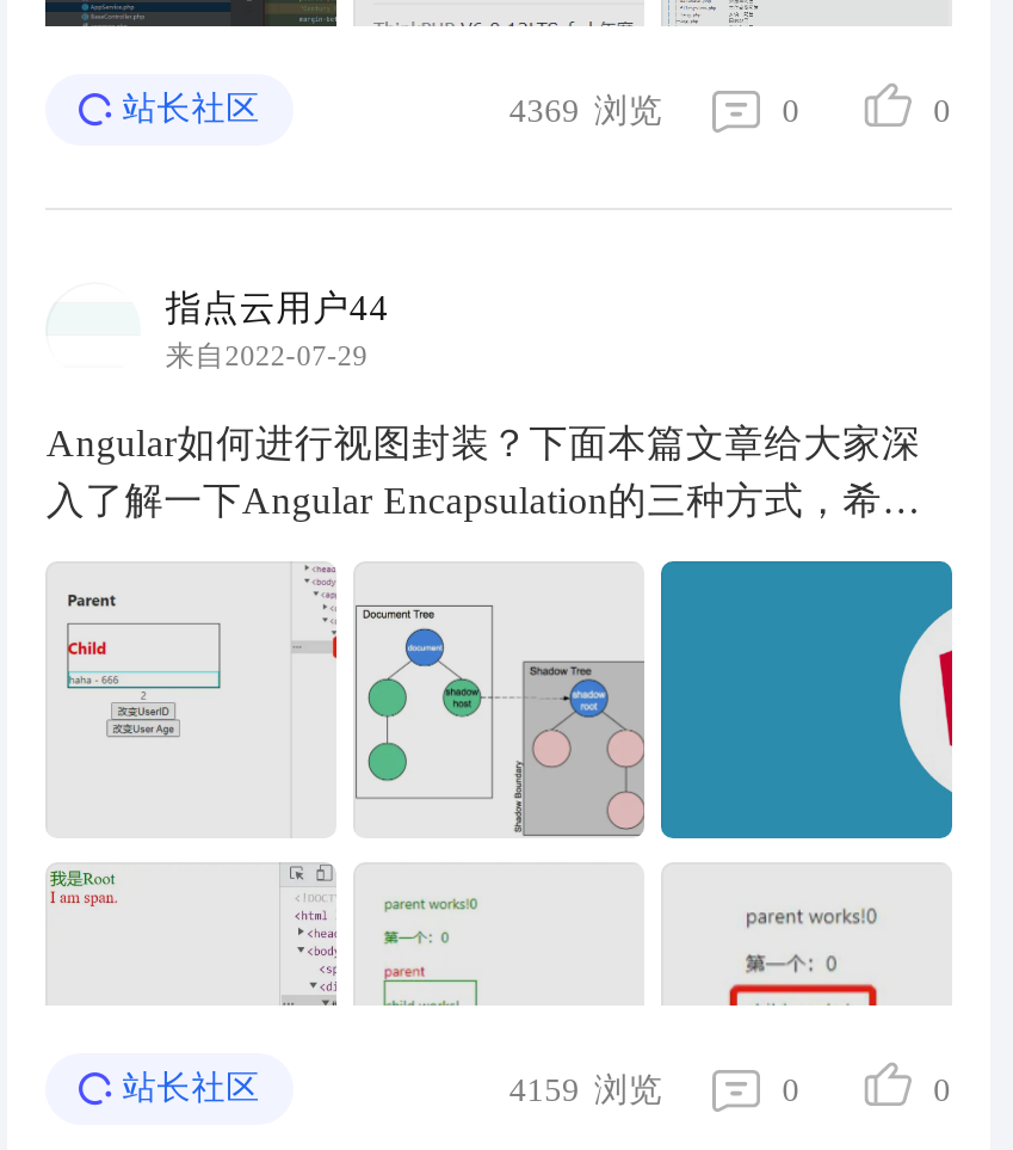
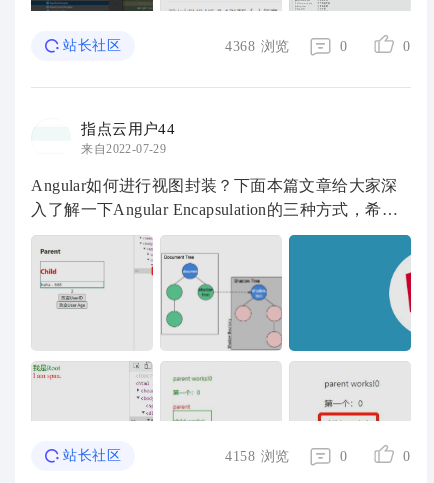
[509,92,663,128] 4369 浏览 -> [225,38,290,53] 4368 浏览
[509,1071,663,1107] 4159 浏览 -> [225,448,290,463] 4158 浏览

